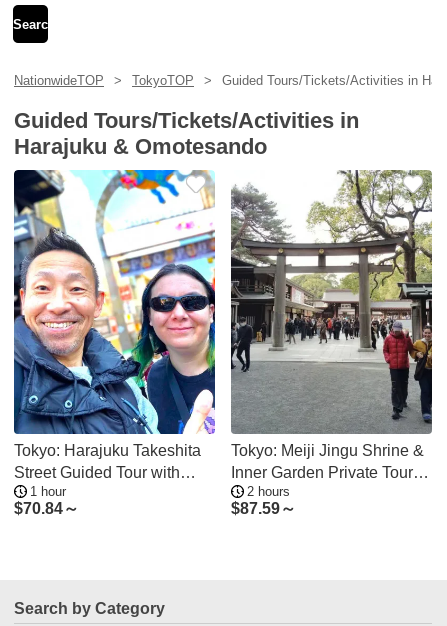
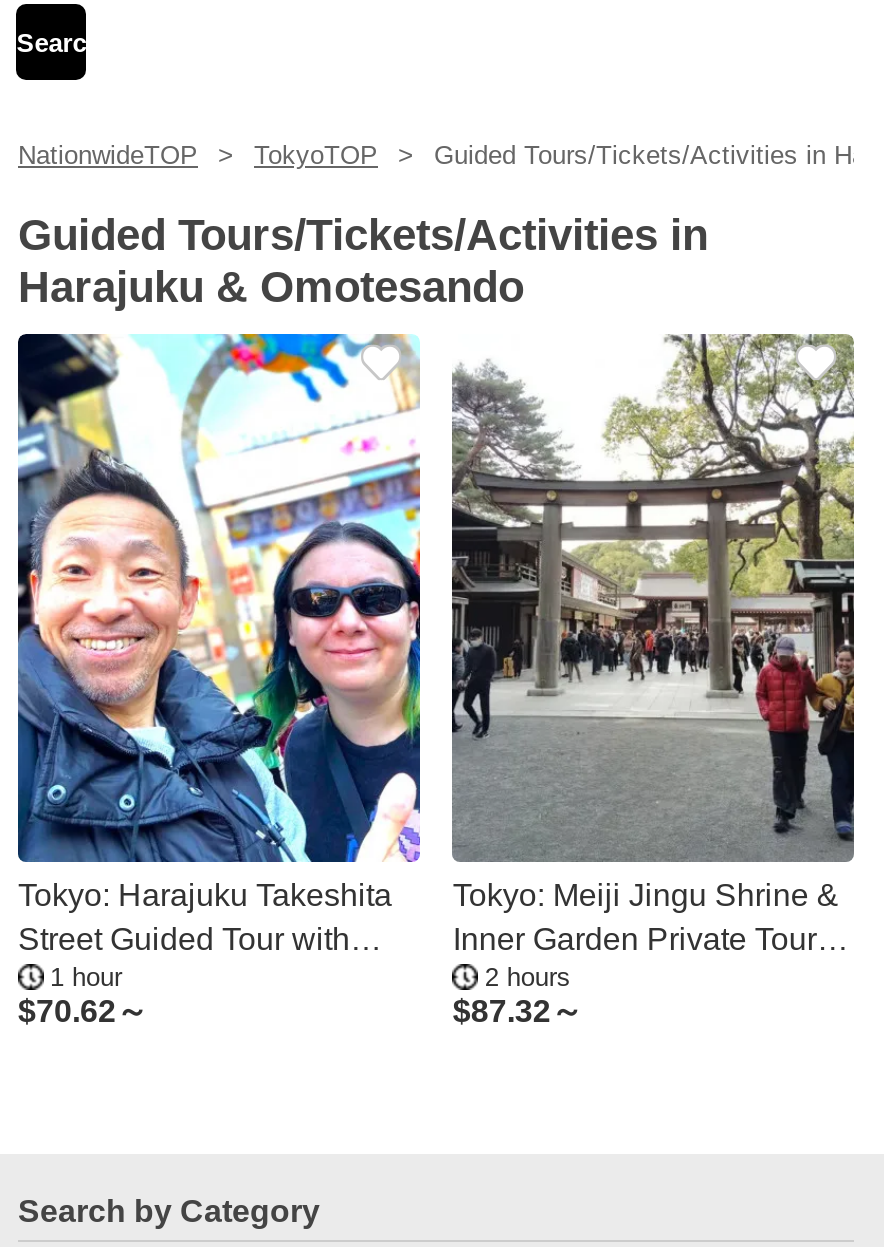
[14,500,79,517] $70.84～ -> [18,994,148,1028] $70.62～
[231,500,296,517] $87.59～ -> [453,994,583,1028] $87.32～

